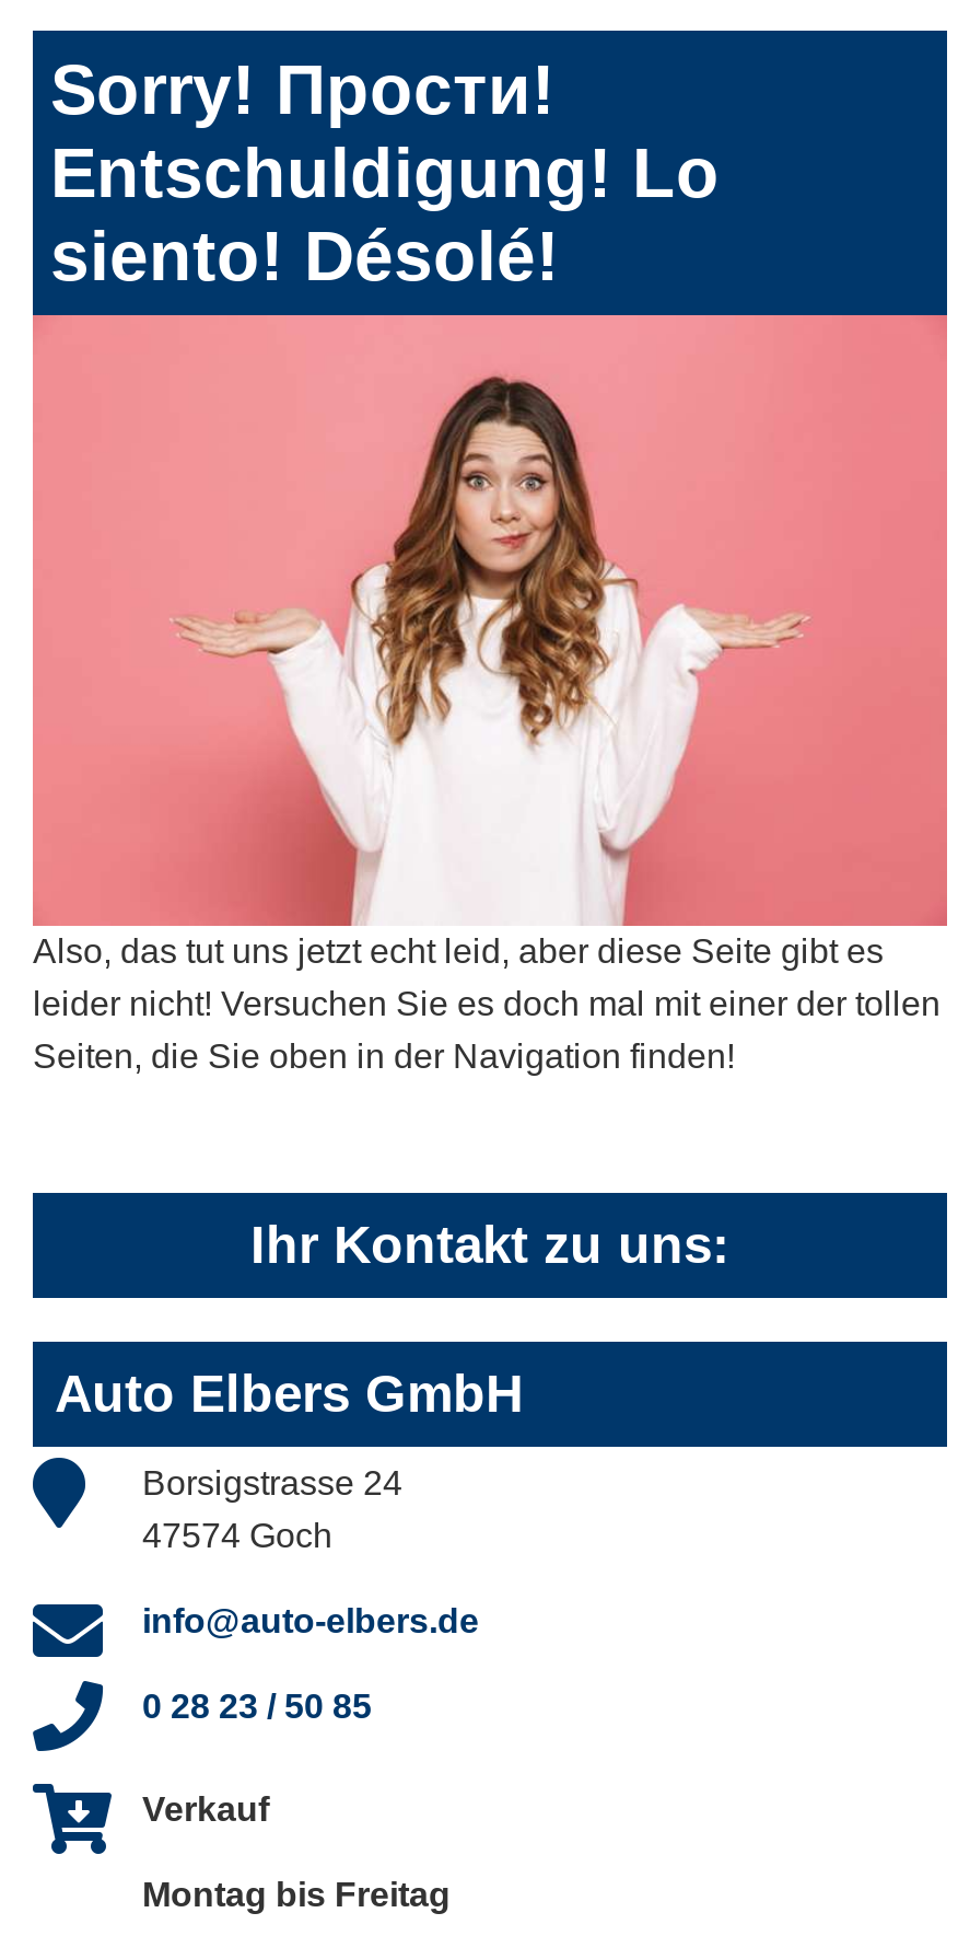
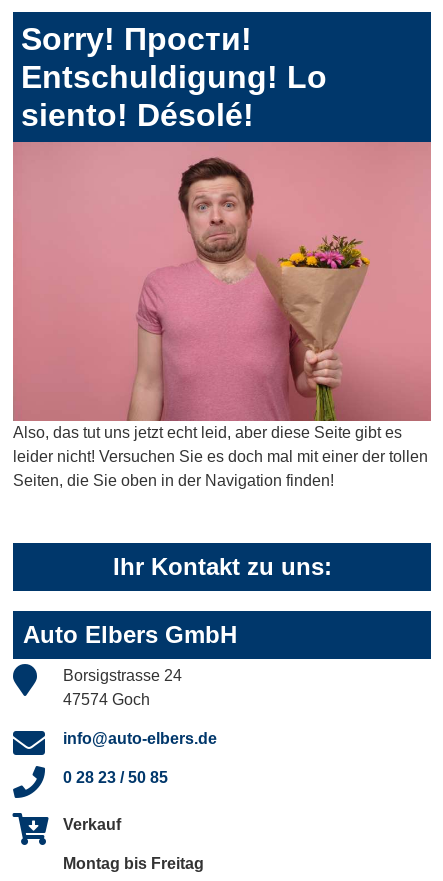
[33,320,945,926] [image] -> [13,145,429,421] [image]

